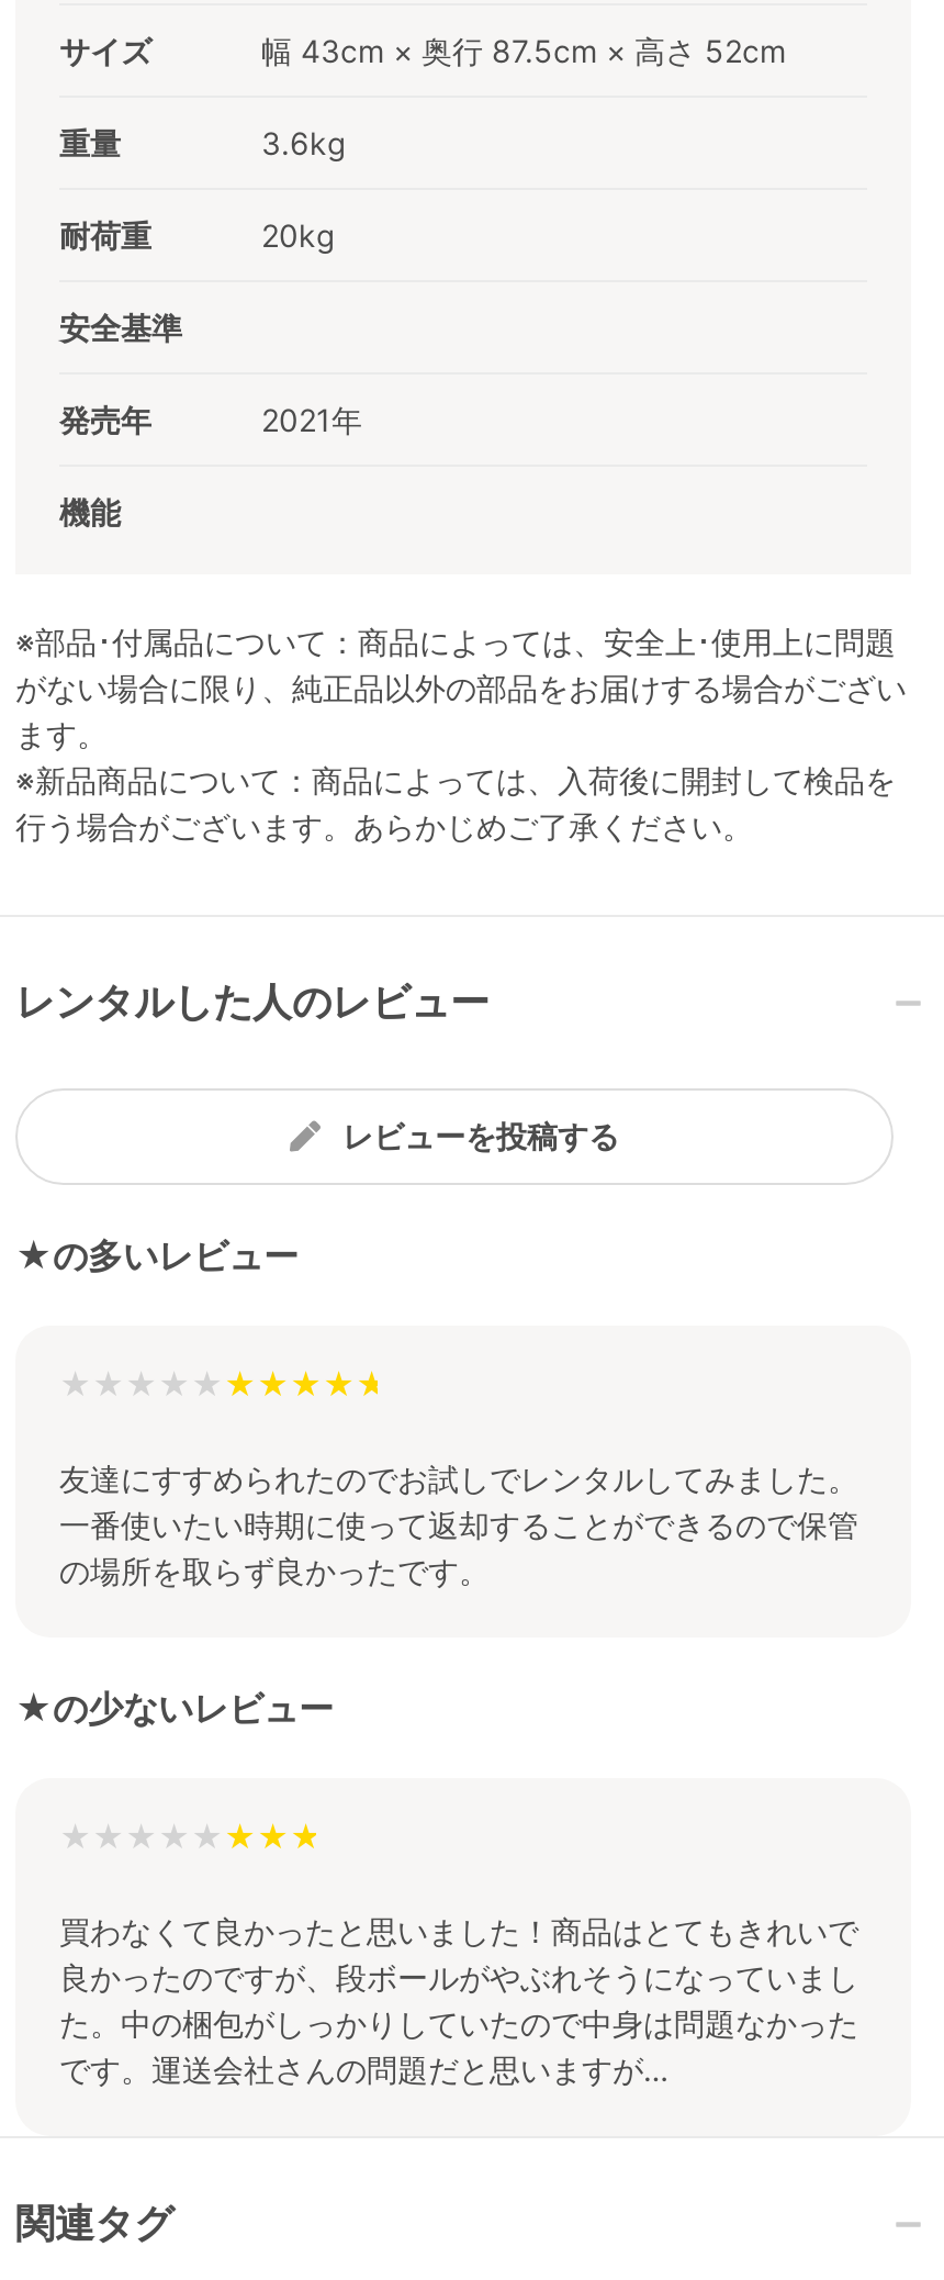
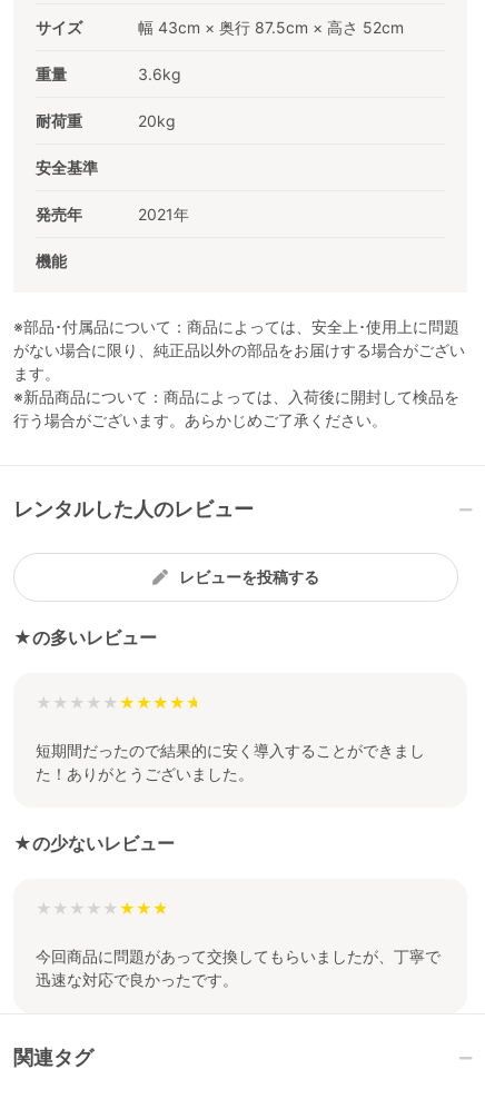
[59,1460,858,1589] 友達にすすめられたのでお試しでレンタルしてみました。 | 一番使いたい時期に使って返却することができるので保管 | の場所を取らず良かったです。 -> [36,741,425,783] 短期間だったので結果的に安く導入することができまし | た！ありがとうございました。
[59,1912,858,2088] 買わなくて良かったと思いました！商品はとてもきれいで | 良かったのですが、段ボールがやぶれそうになっていまし | た。中の梱包がしっかりしていたので中身は問題なかった | です。運送会社さんの問題だと思いますが… -> [36,947,441,989] 今回商品に問題があって交換してもらいましたが、丁寧で | 迅速な対応で良かったです。

